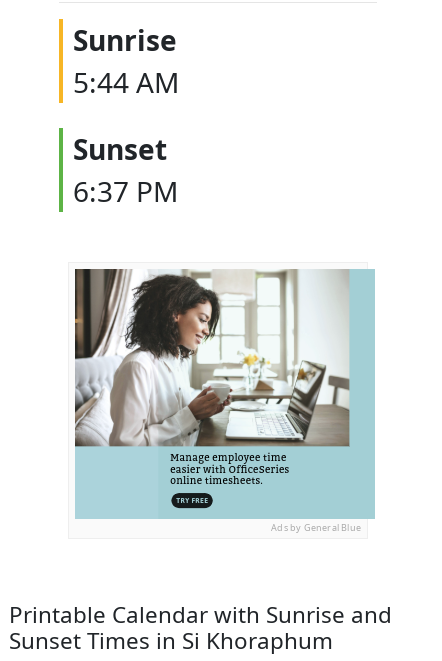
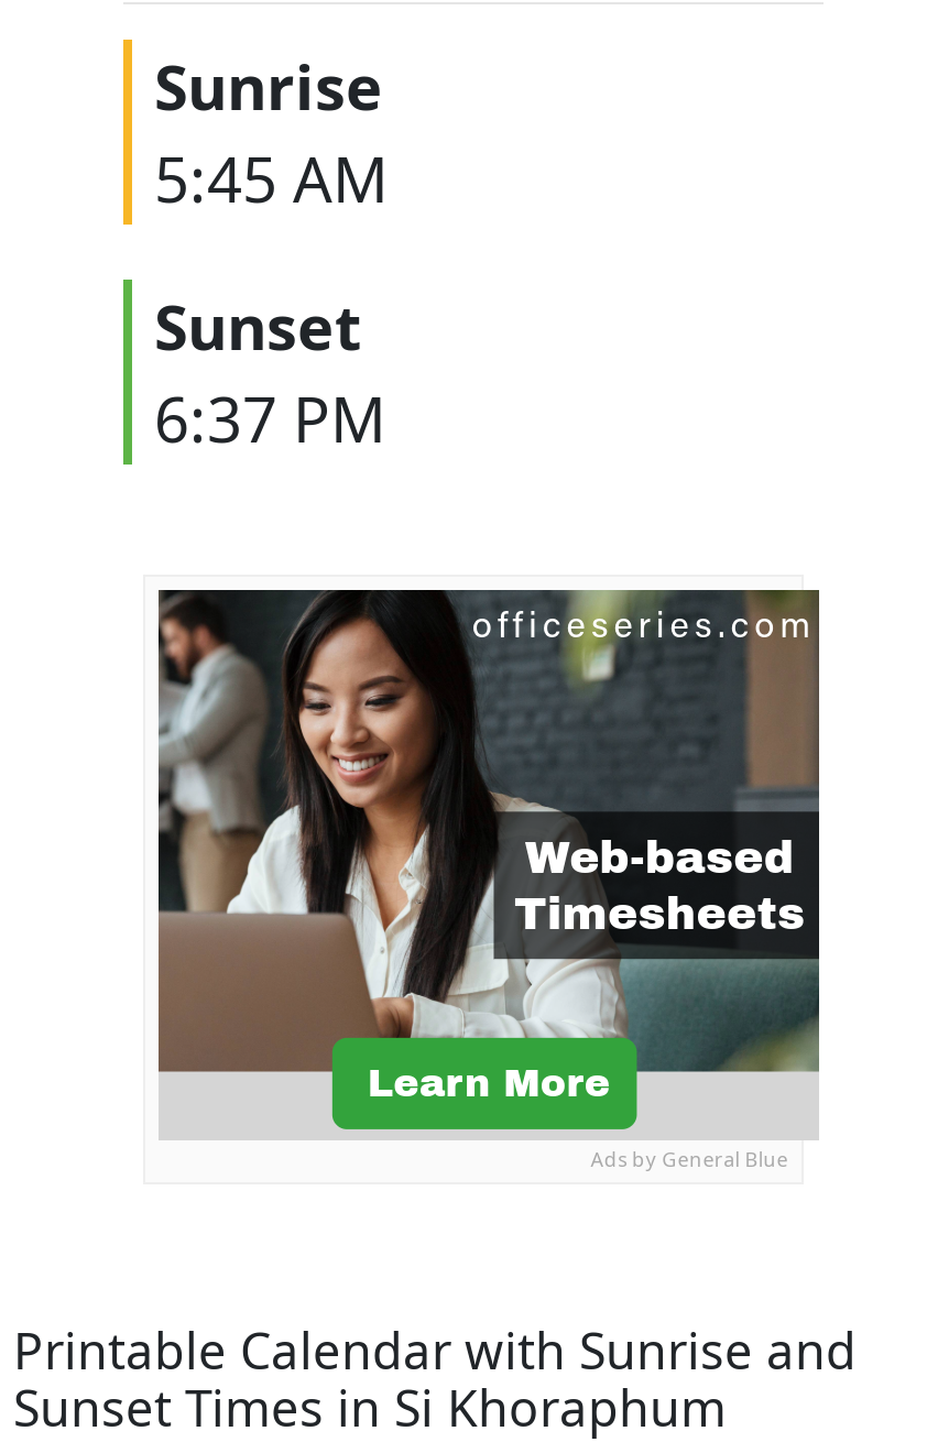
[73,63,179,101] 5:44 AM -> [154,136,388,220] 5:45 AM
[74,268,375,519] [image] -> [156,588,821,1136] [image]

